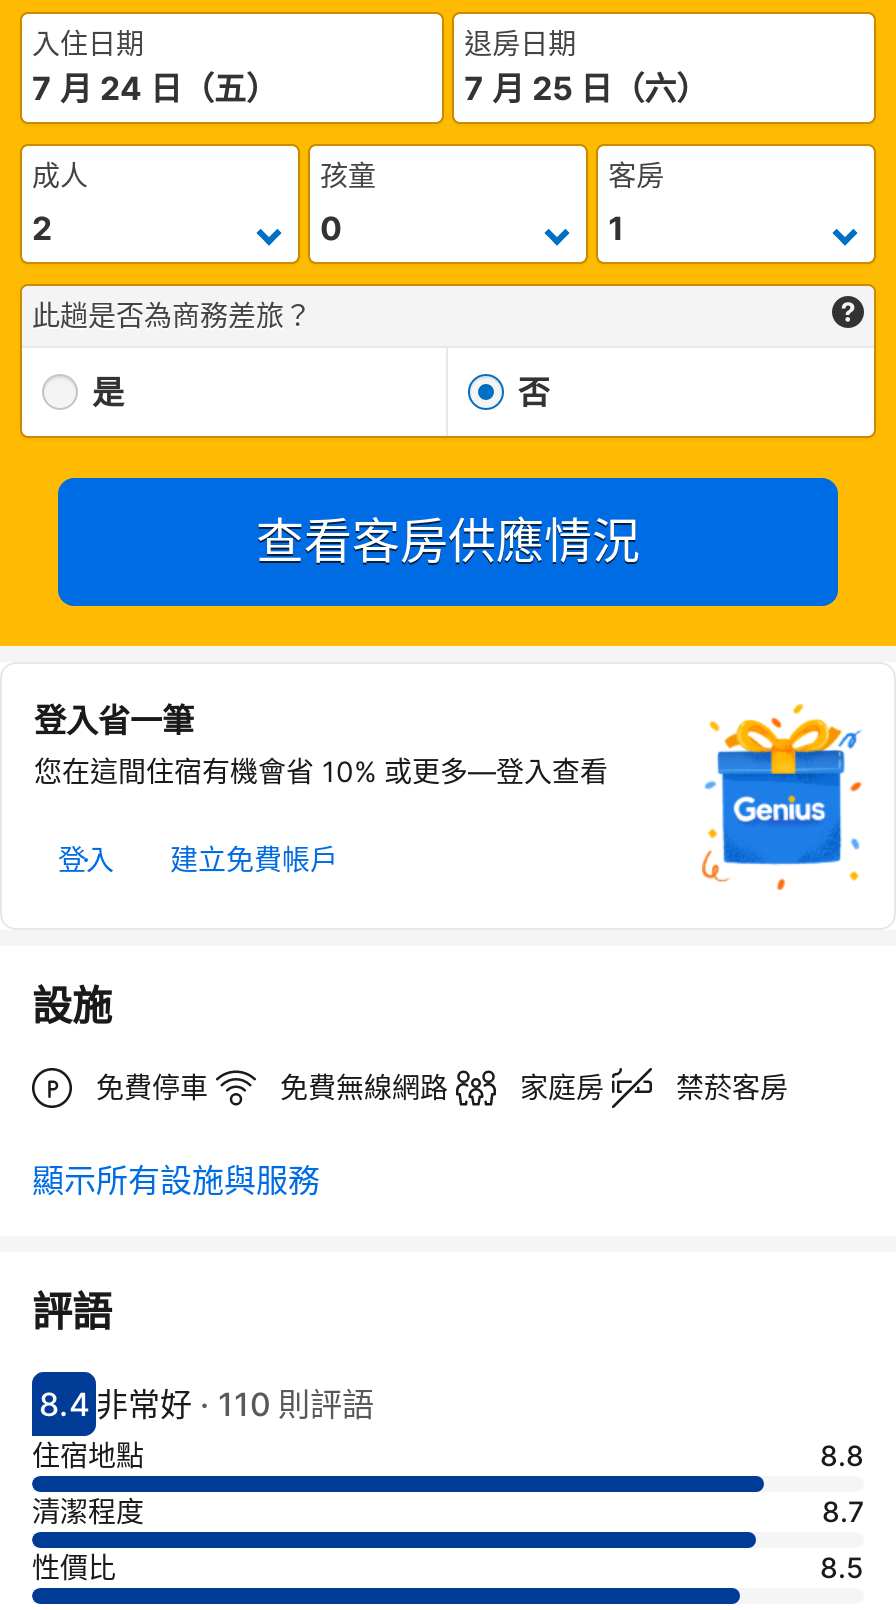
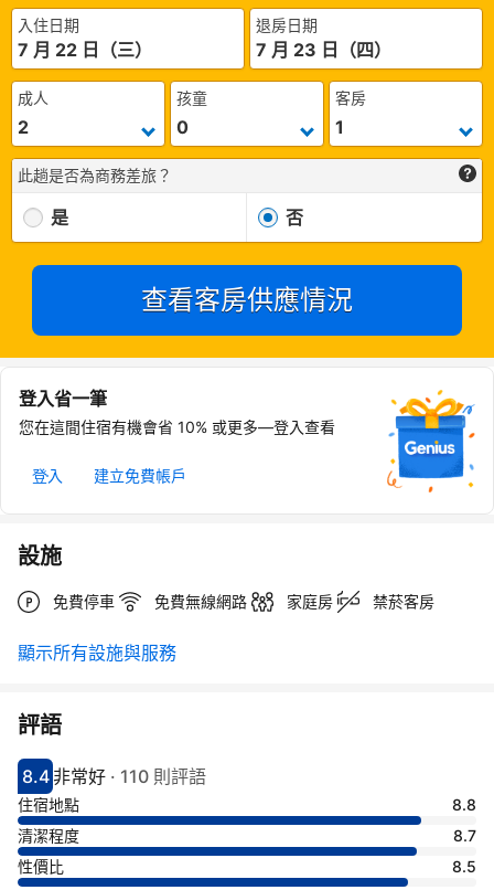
[32,68,278,108] 7 月 24 日（五） -> [18,39,152,61] 7 月 22 日（三）
[464,68,708,108] 7 月 25 日（六） -> [256,39,392,61] 7 月 23 日（四）

